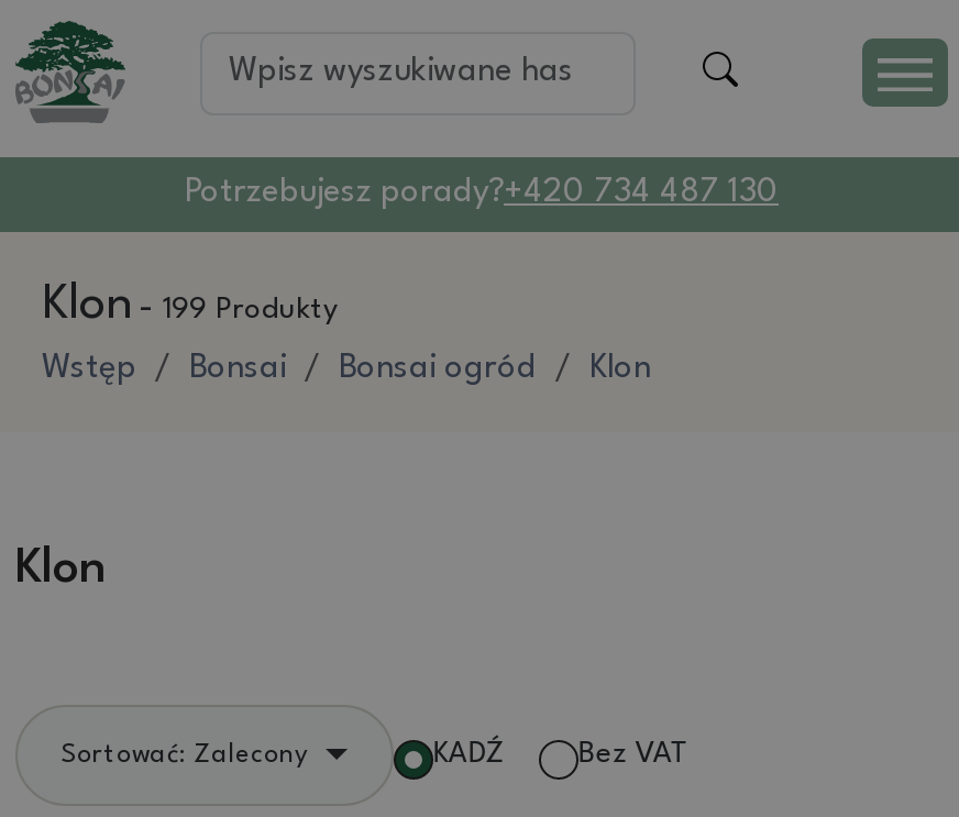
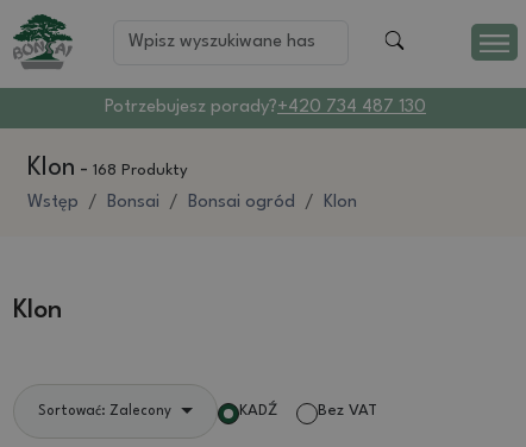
[42,281,339,329] Klon - 199 Produkty -> [27,155,188,181] Klon - 168 Produkty

